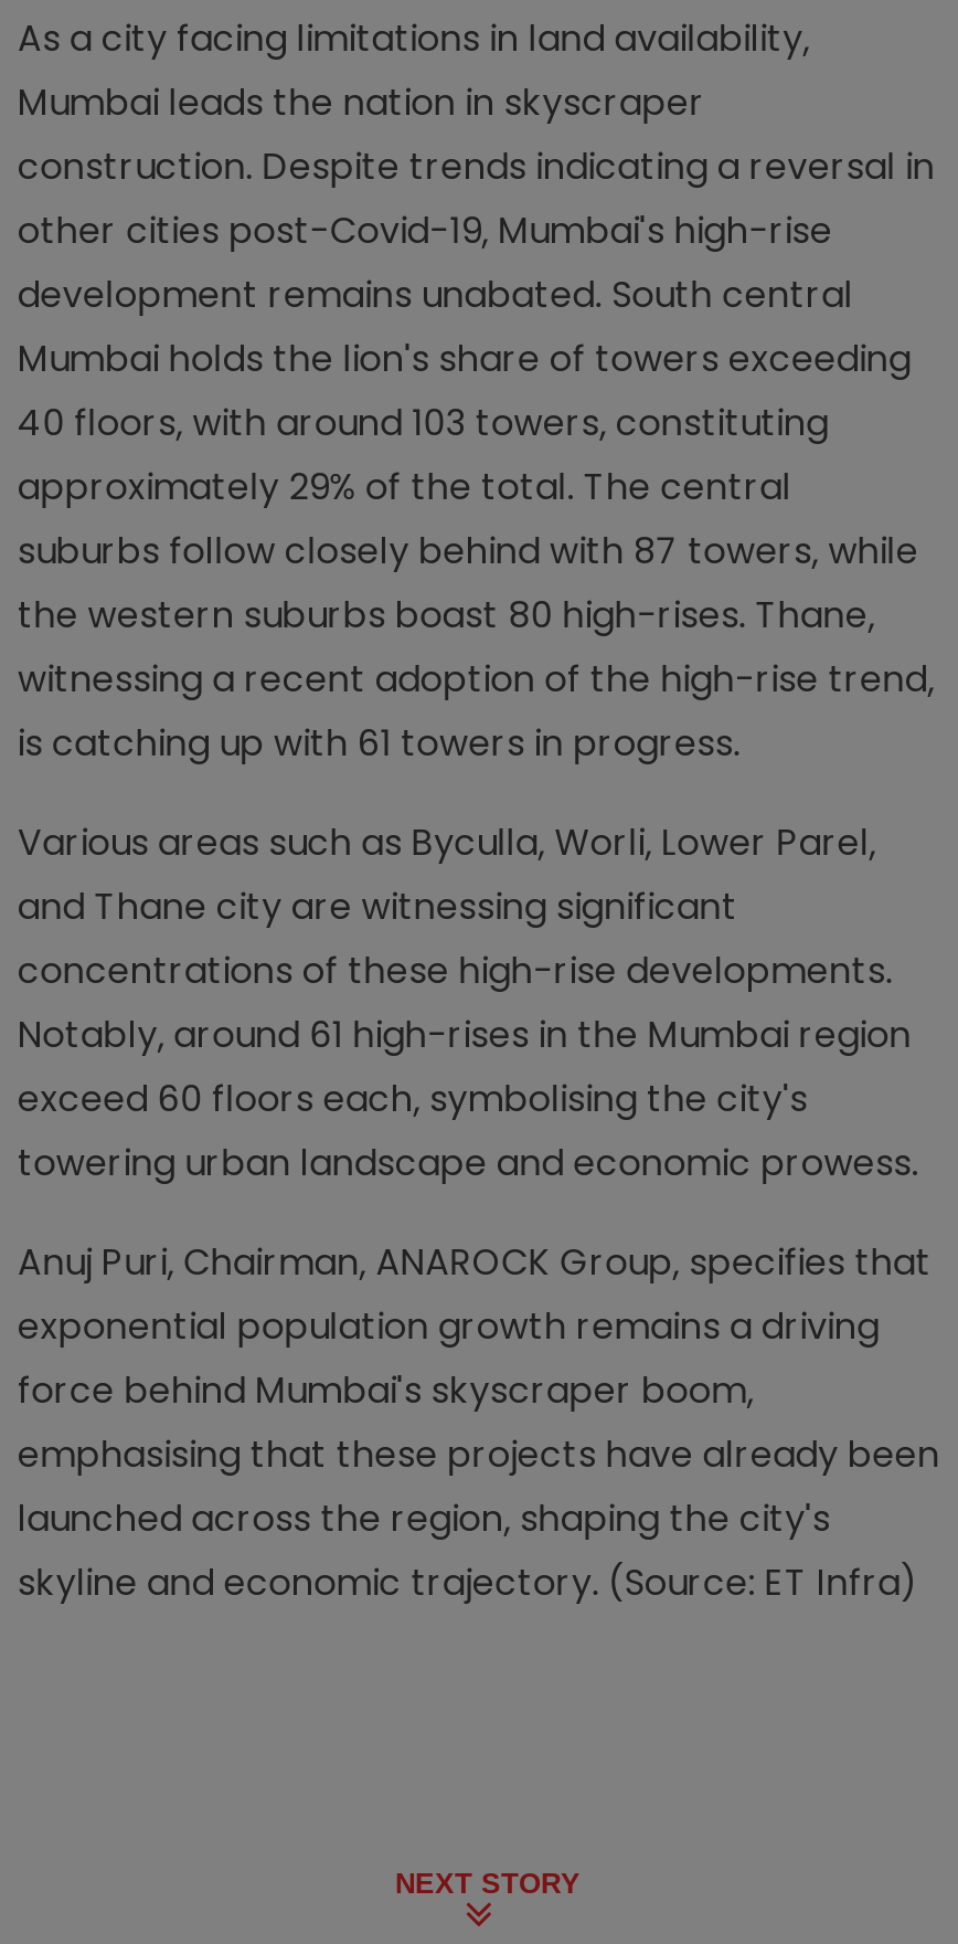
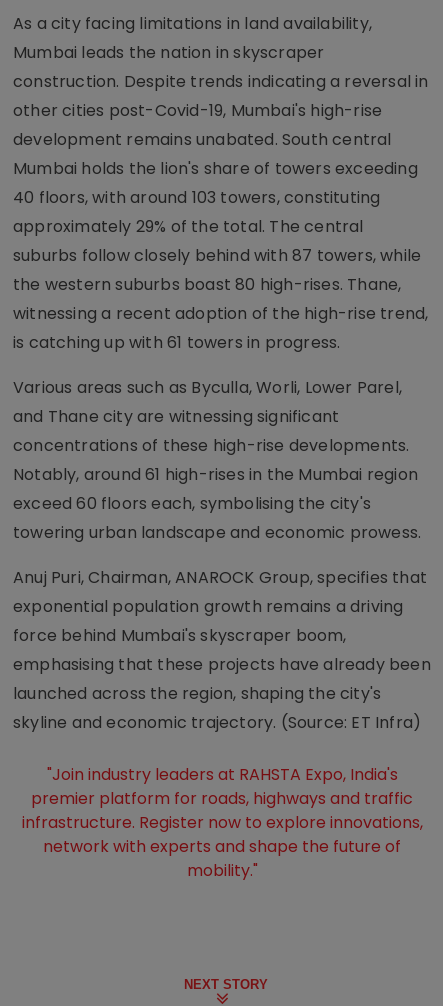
none -> [21,763,422,882] "Join industry leaders at RAHSTA Expo, India's | premier platform for roads, highways and traffic | infrastructure. Register now to explore innovations, | network with experts and shape the future of | mobility."

